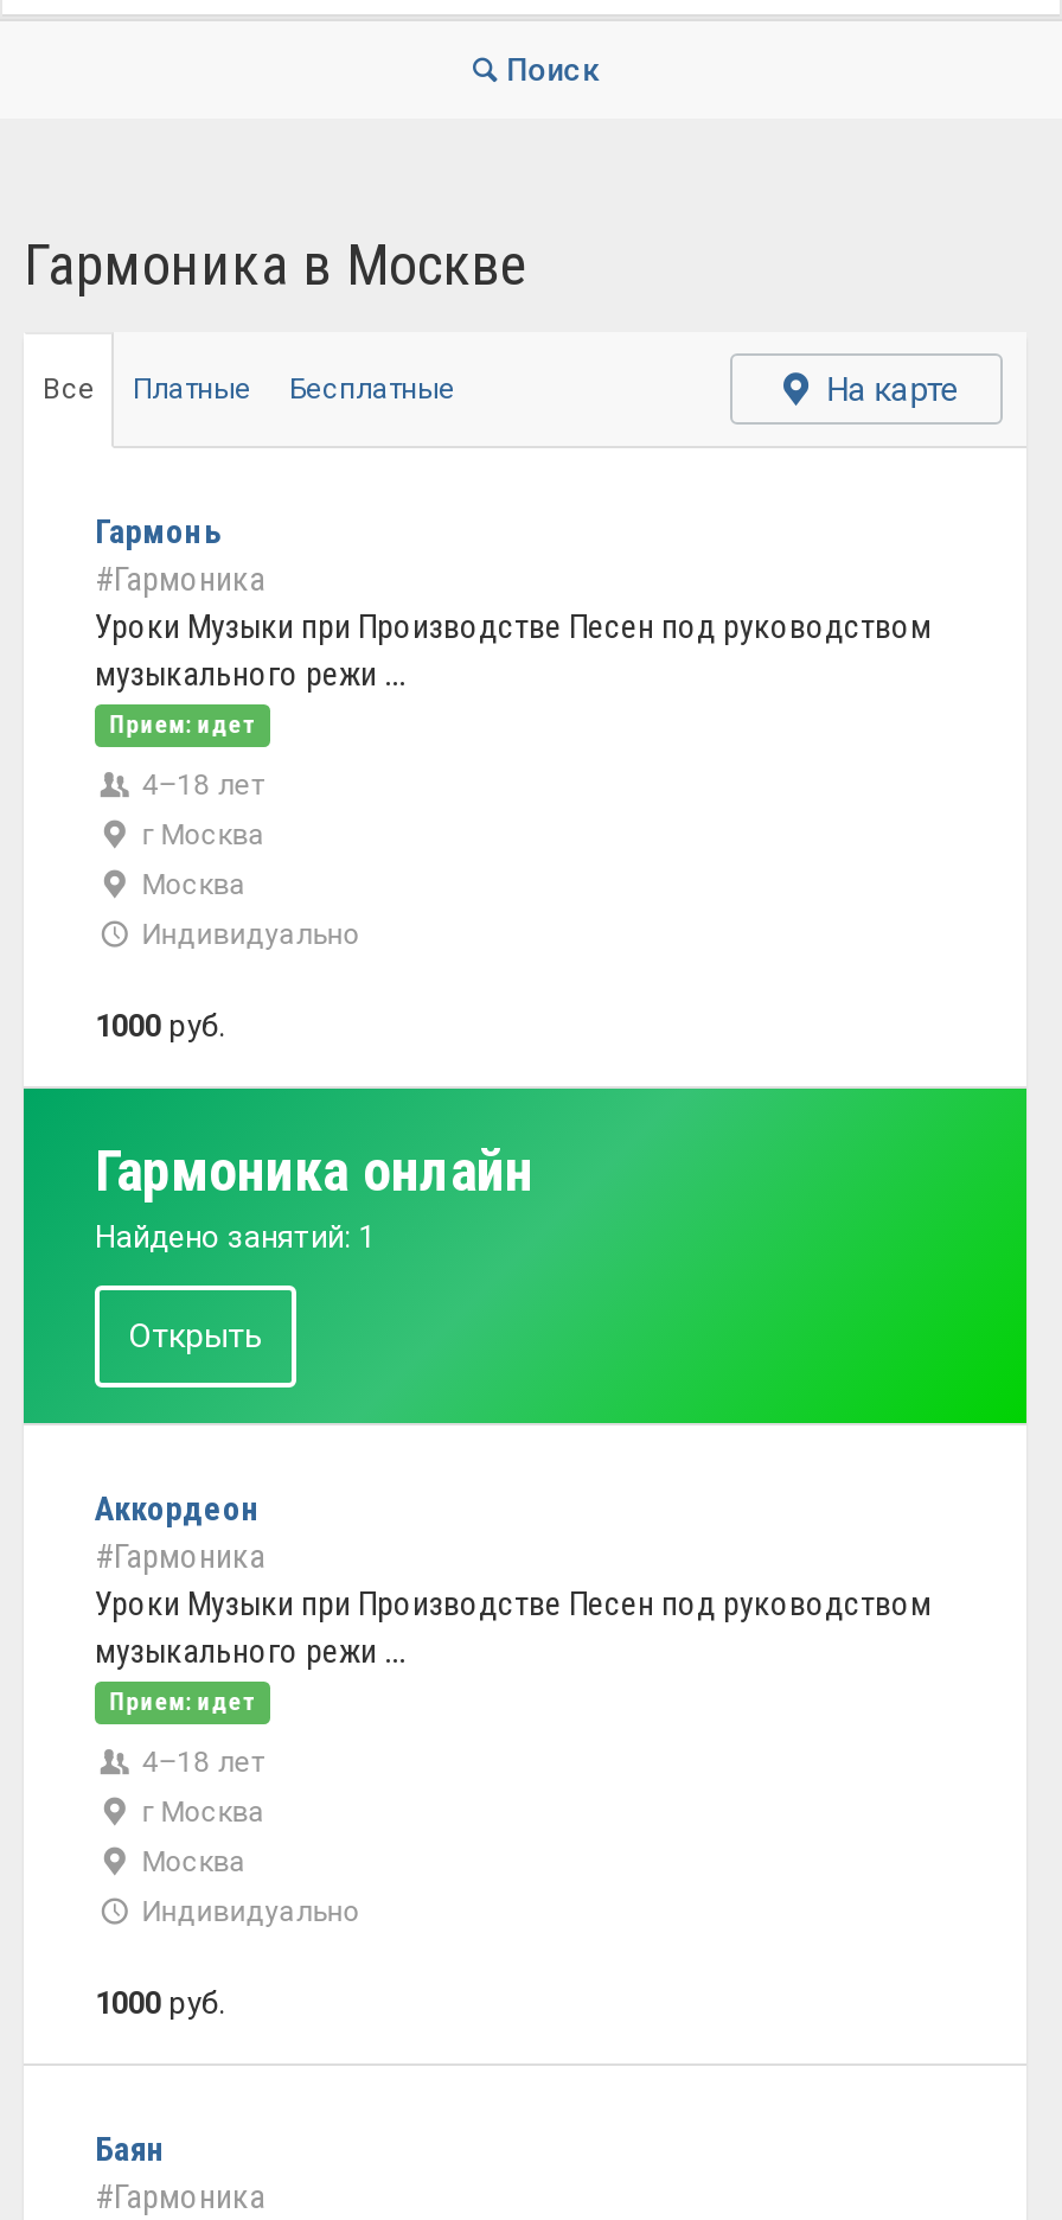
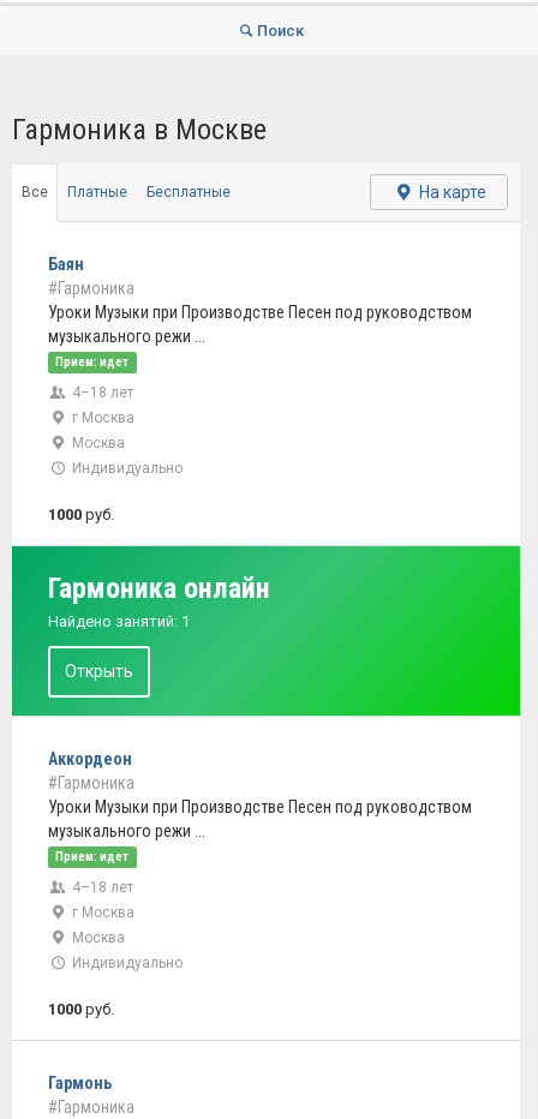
moved [95,512,220,550] -> [48,1073,112,1093]: Гармонь
moved [95,2130,166,2168] -> [48,255,84,274]: Баян

